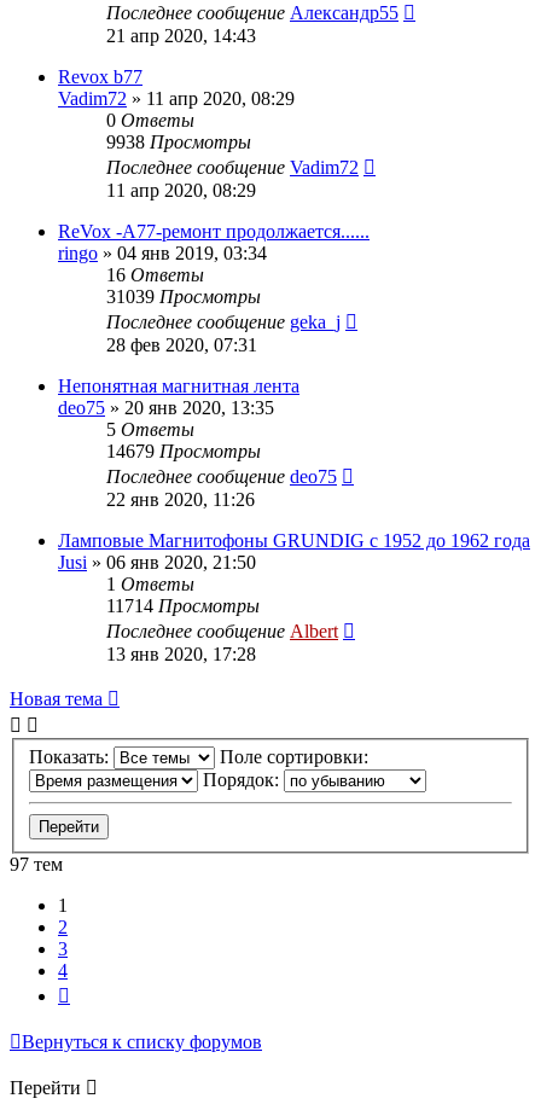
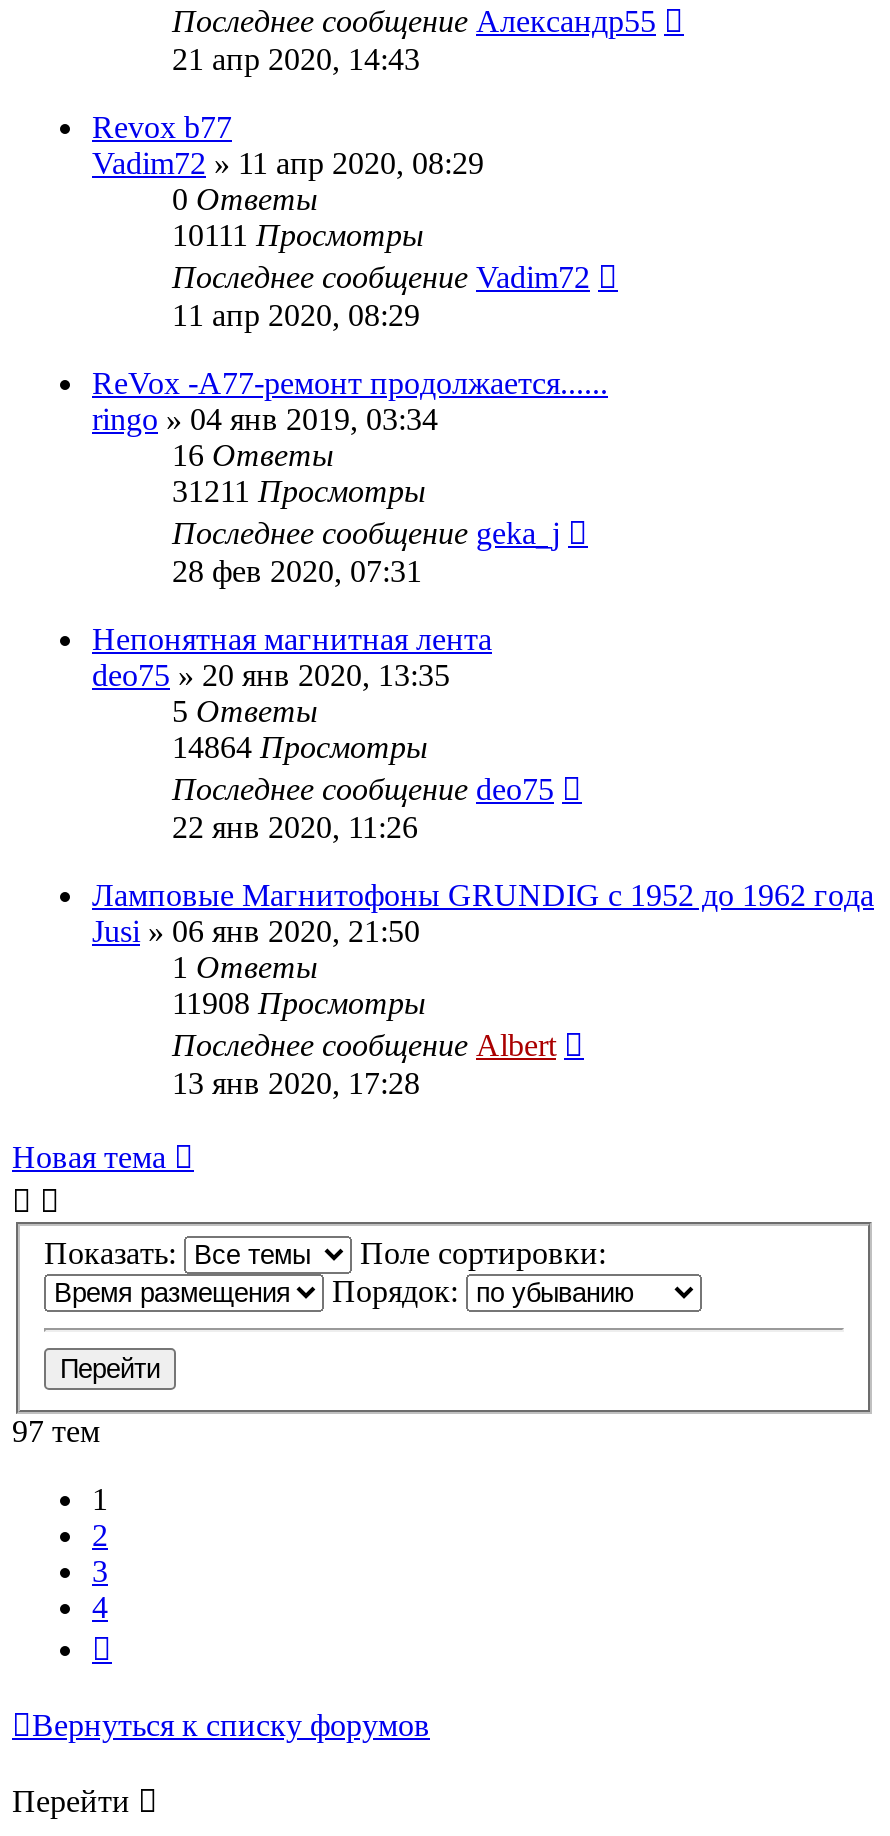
[106,132,251,152] 9938 Просмотры -> [172,218,424,252] 10111 Просмотры
[106,286,261,307] 31039 Просмотры -> [172,474,426,508] 31211 Просмотры
[106,441,261,461] 14679 Просмотры -> [172,730,428,764] 14864 Просмотры
[106,595,260,616] 11714 Просмотры -> [172,986,426,1020] 11908 Просмотры

